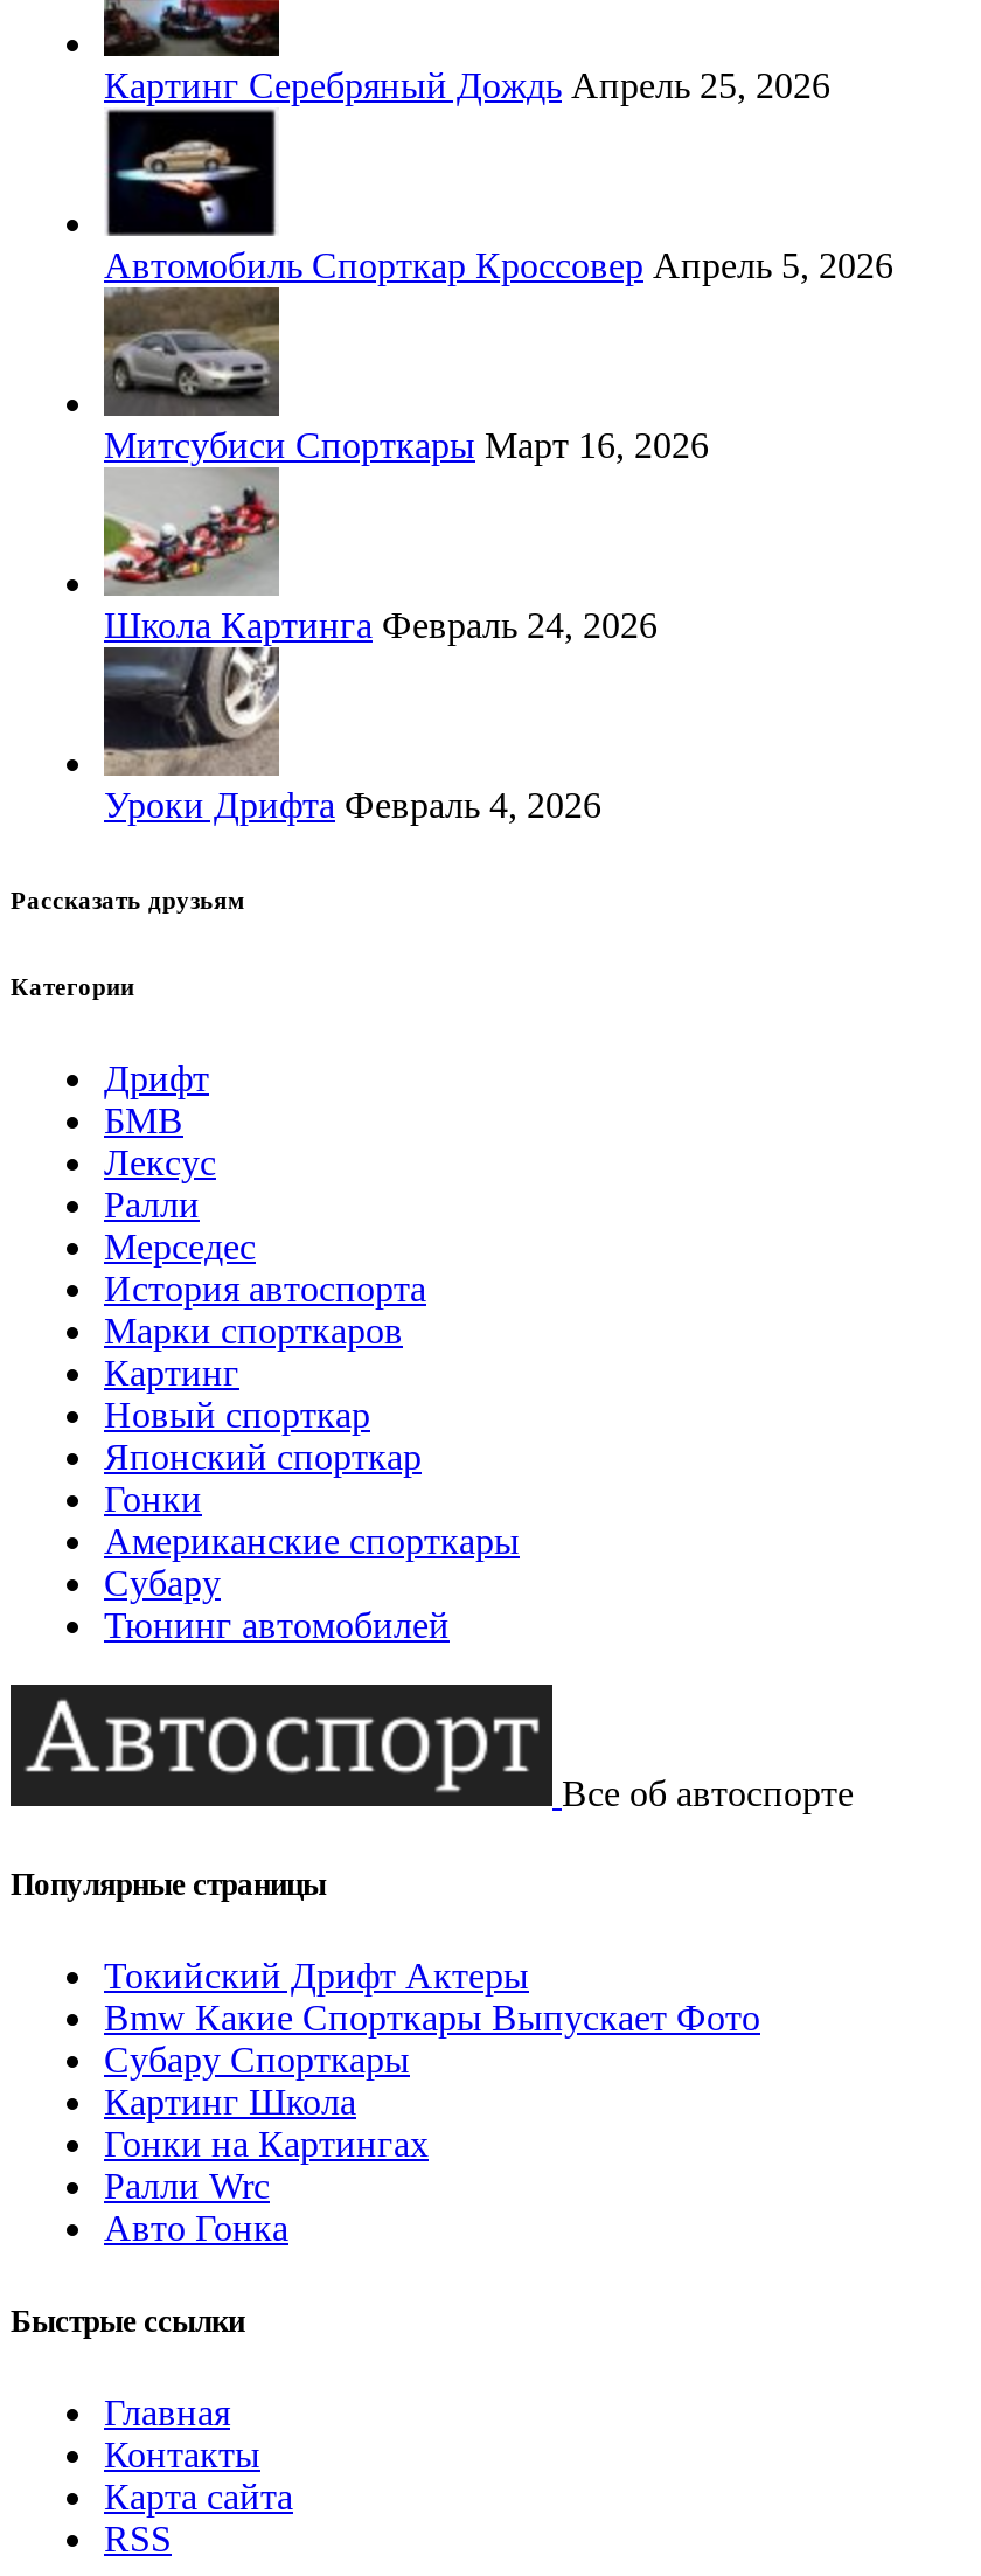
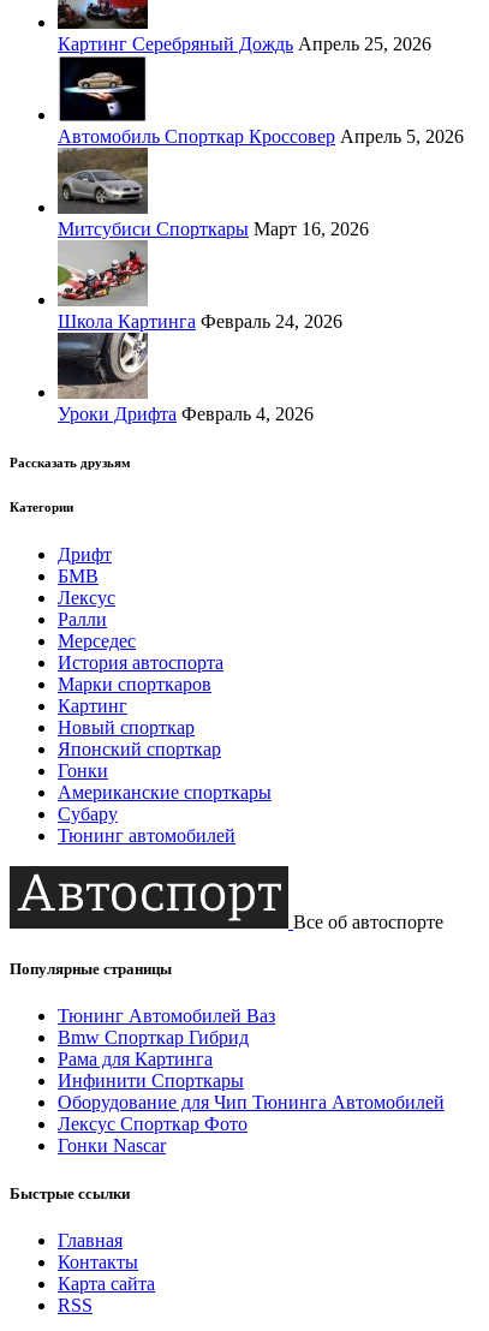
[104,1957,760,2249] Токийский Дрифт Актеры | Bmw Какие Спорткары Выпускает Фото | Субару Спорткары | Картинг Школа | Гонки на Картингах | Ралли Wrc | Авто Гонка -> [58,1006,445,1156] Тюнинг Автомобилей Ваз | Bmw Спорткар Гибрид | Рама для Картинга | Инфинити Спорткары | Оборудование для Чип Тюнинга Автомобилей | Лексус Спорткар Фото | Гонки Nascar

